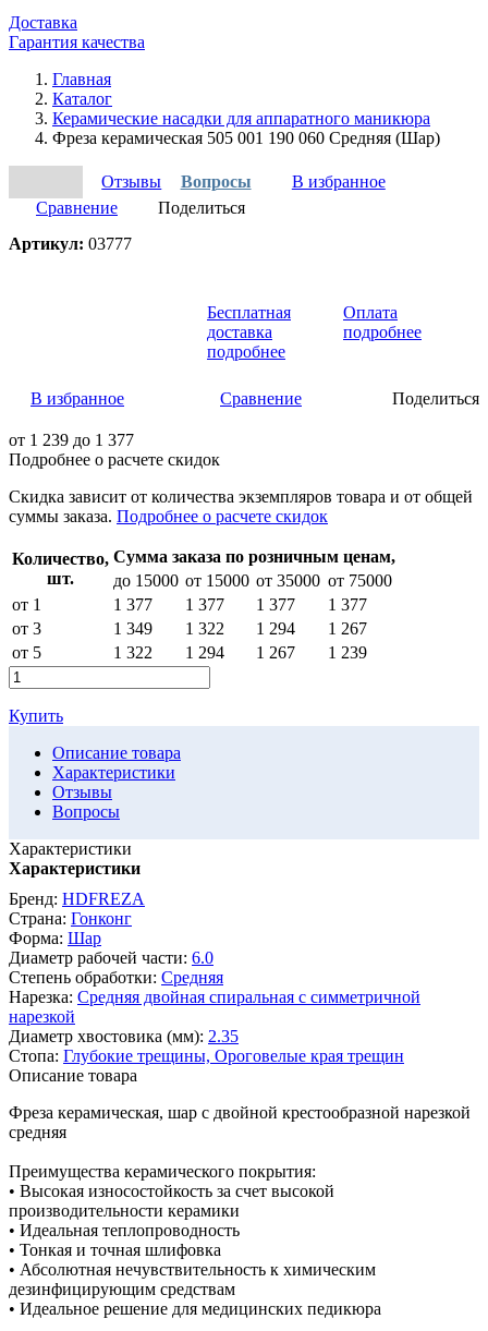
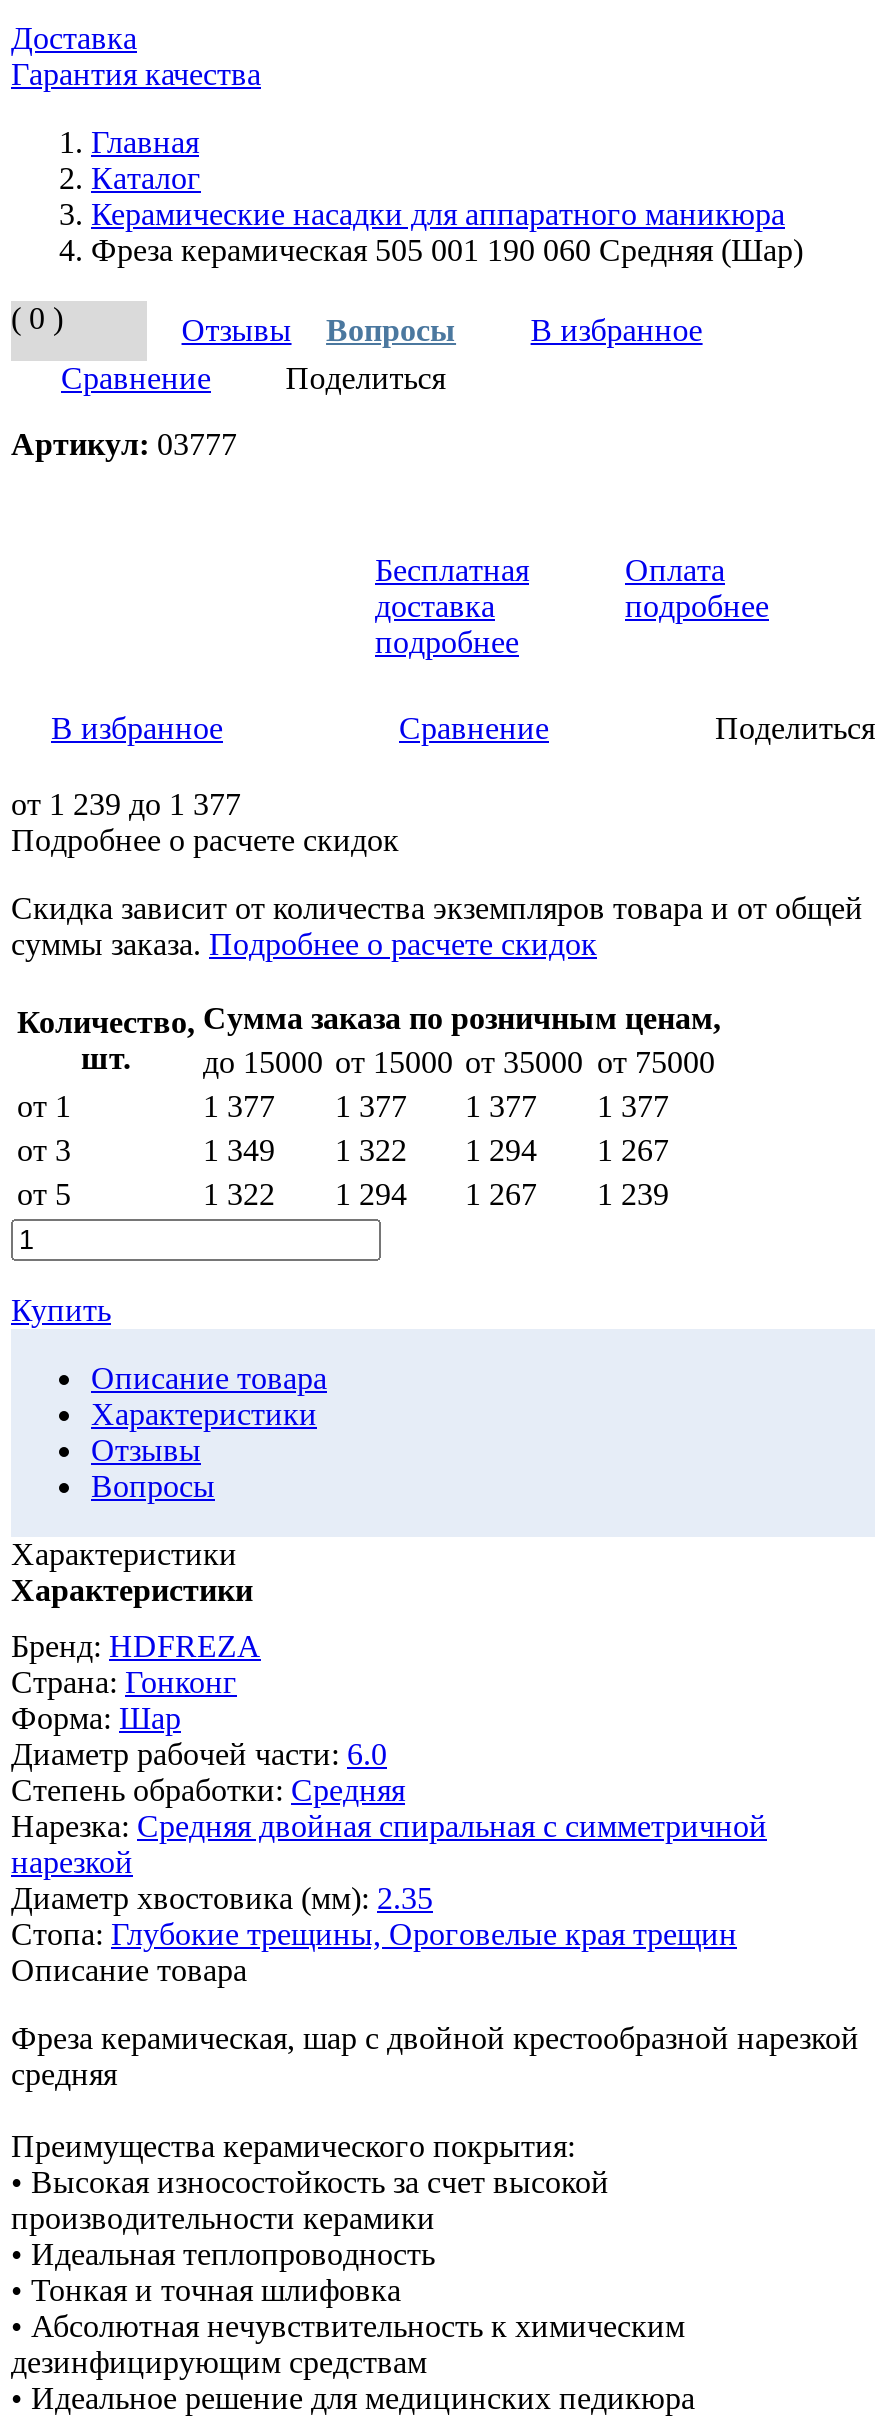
none -> [11,301,63,335] ( 0 )

